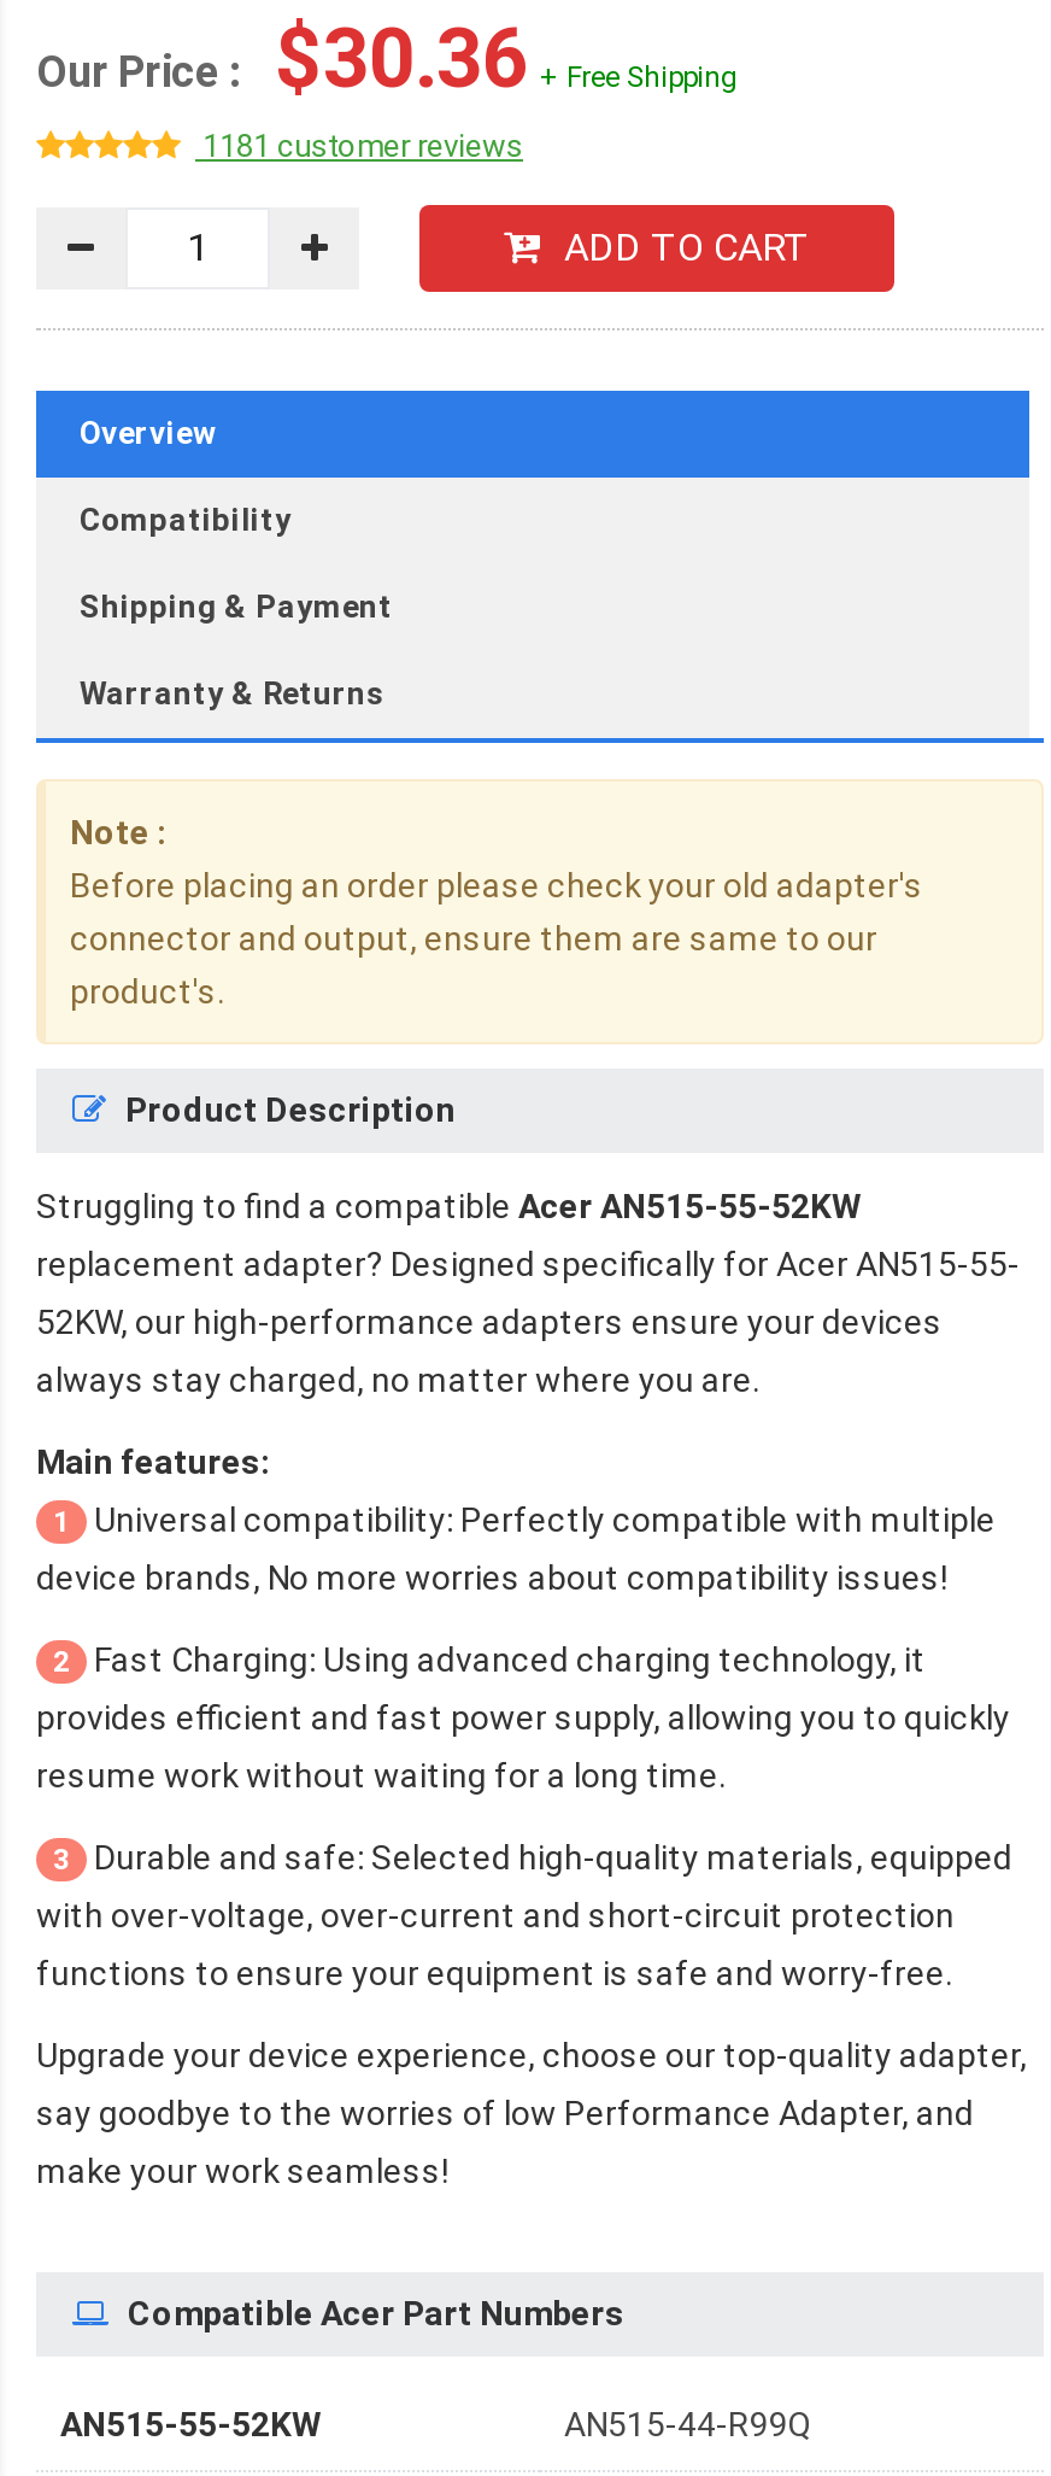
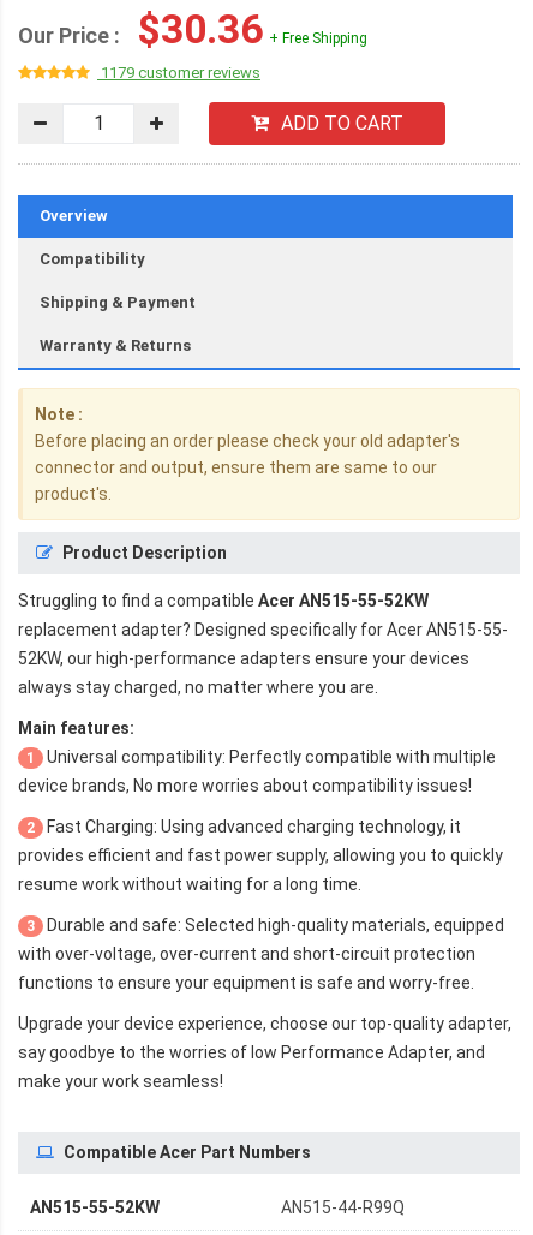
[195,128,523,164] 1181 customer reviews -> [97,64,260,82] 1179 customer reviews

